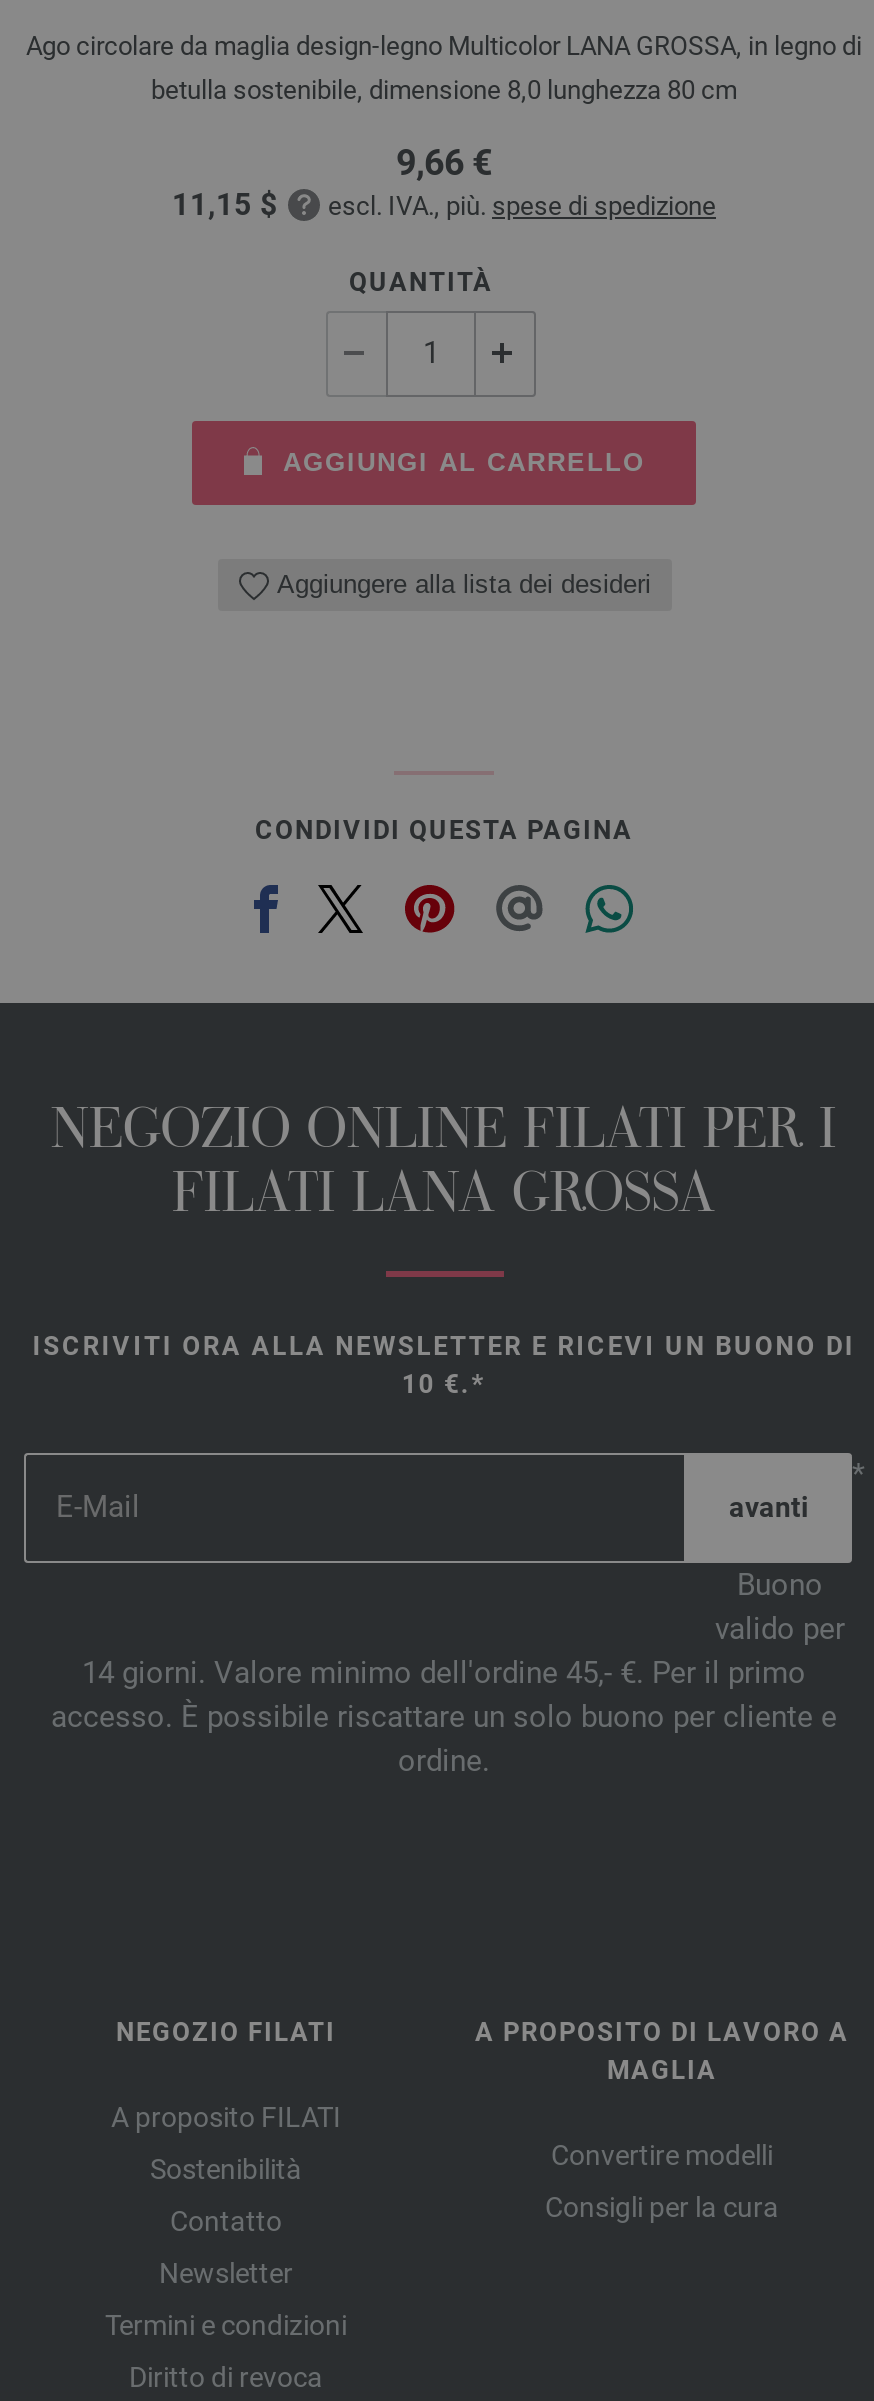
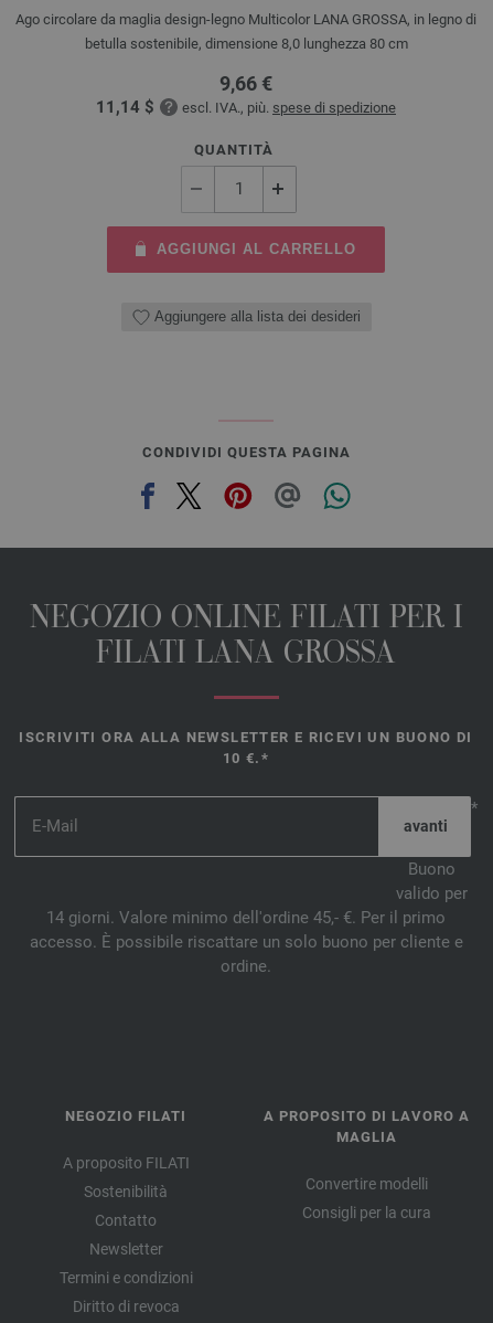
[172,186,716,222] 11,15 $ escl. IVA., più. spese di spedizione -> [96,97,396,117] 11,14 $ escl. IVA., più. spese di spedizione

